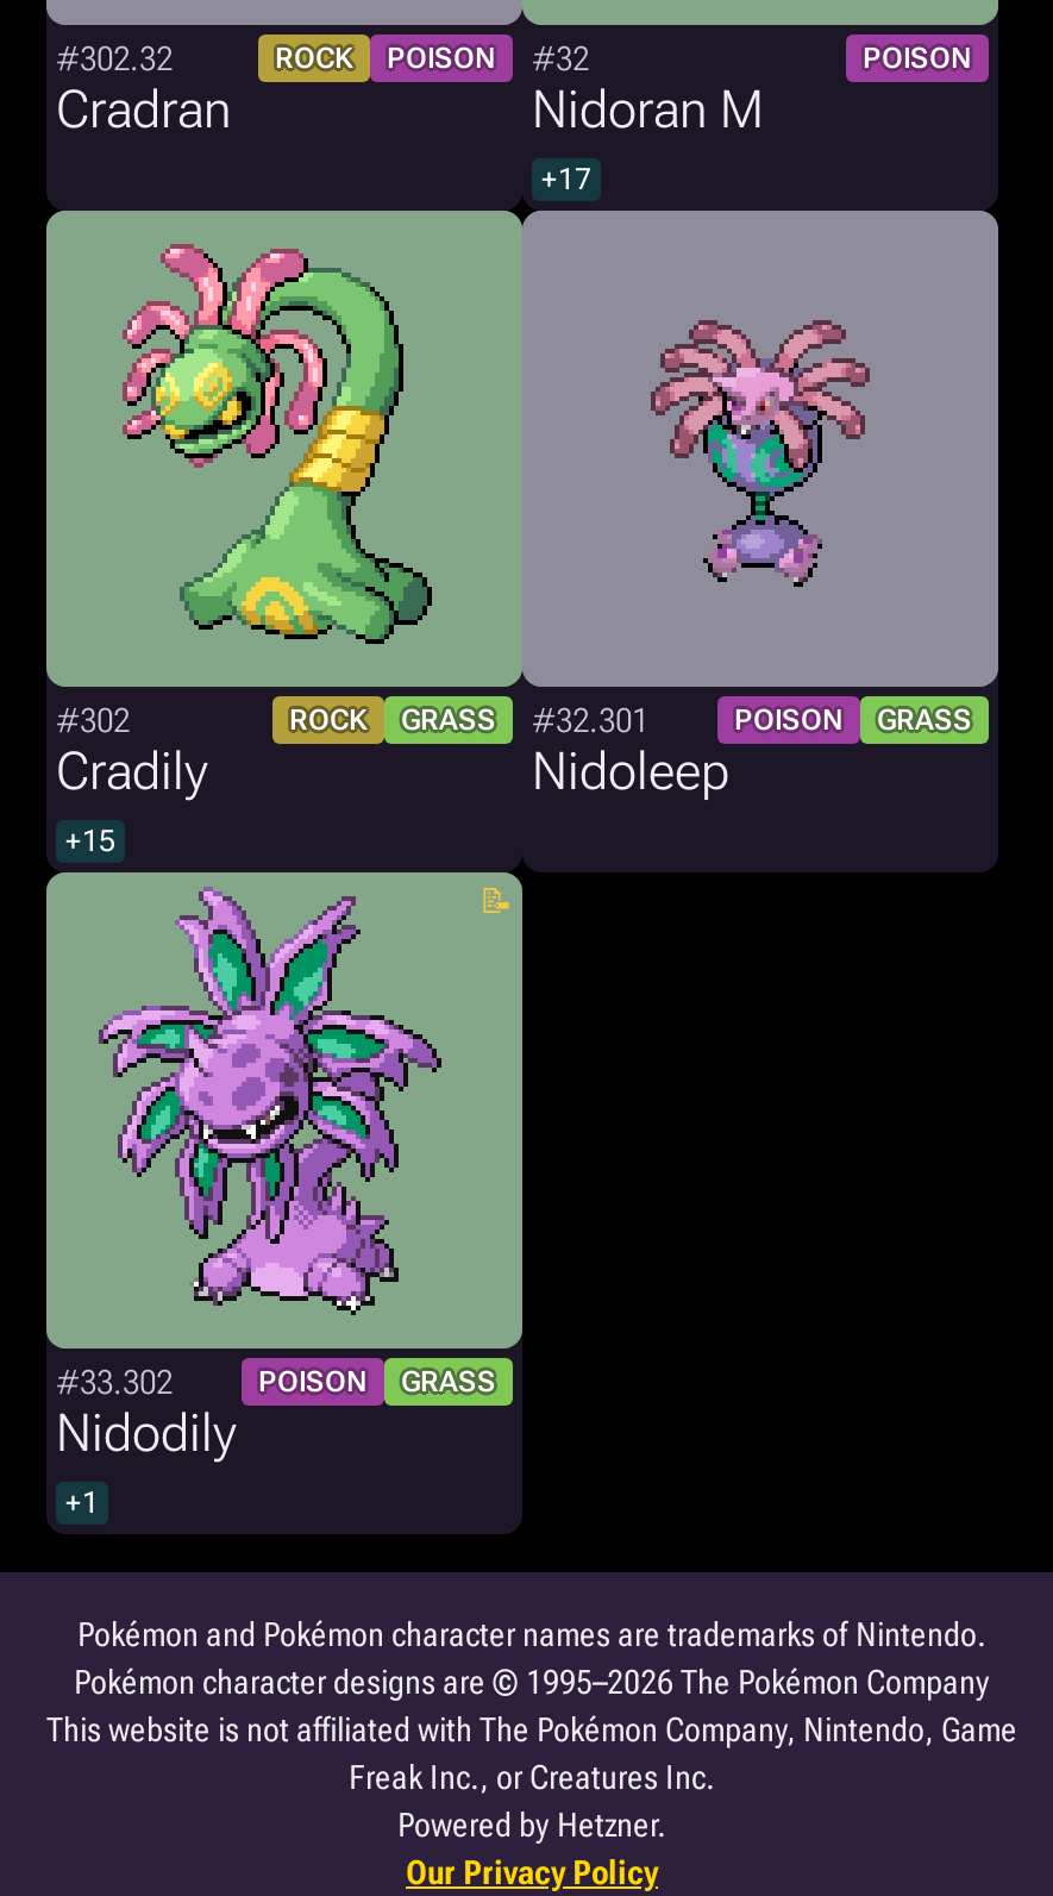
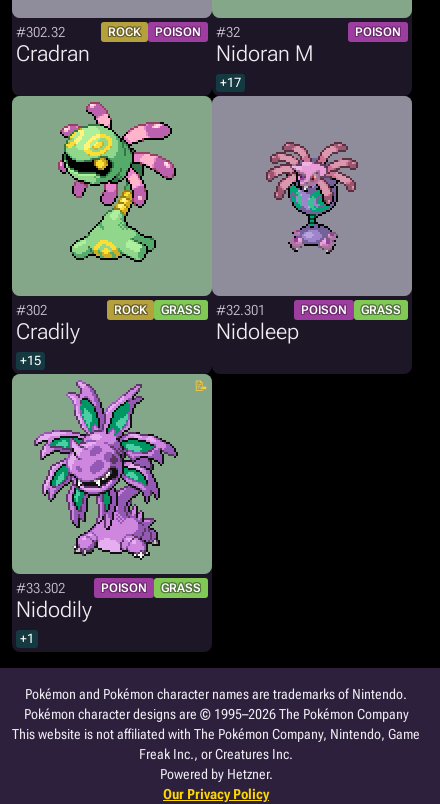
[120,225,437,646] [image] -> [44,101,177,278] [image]

